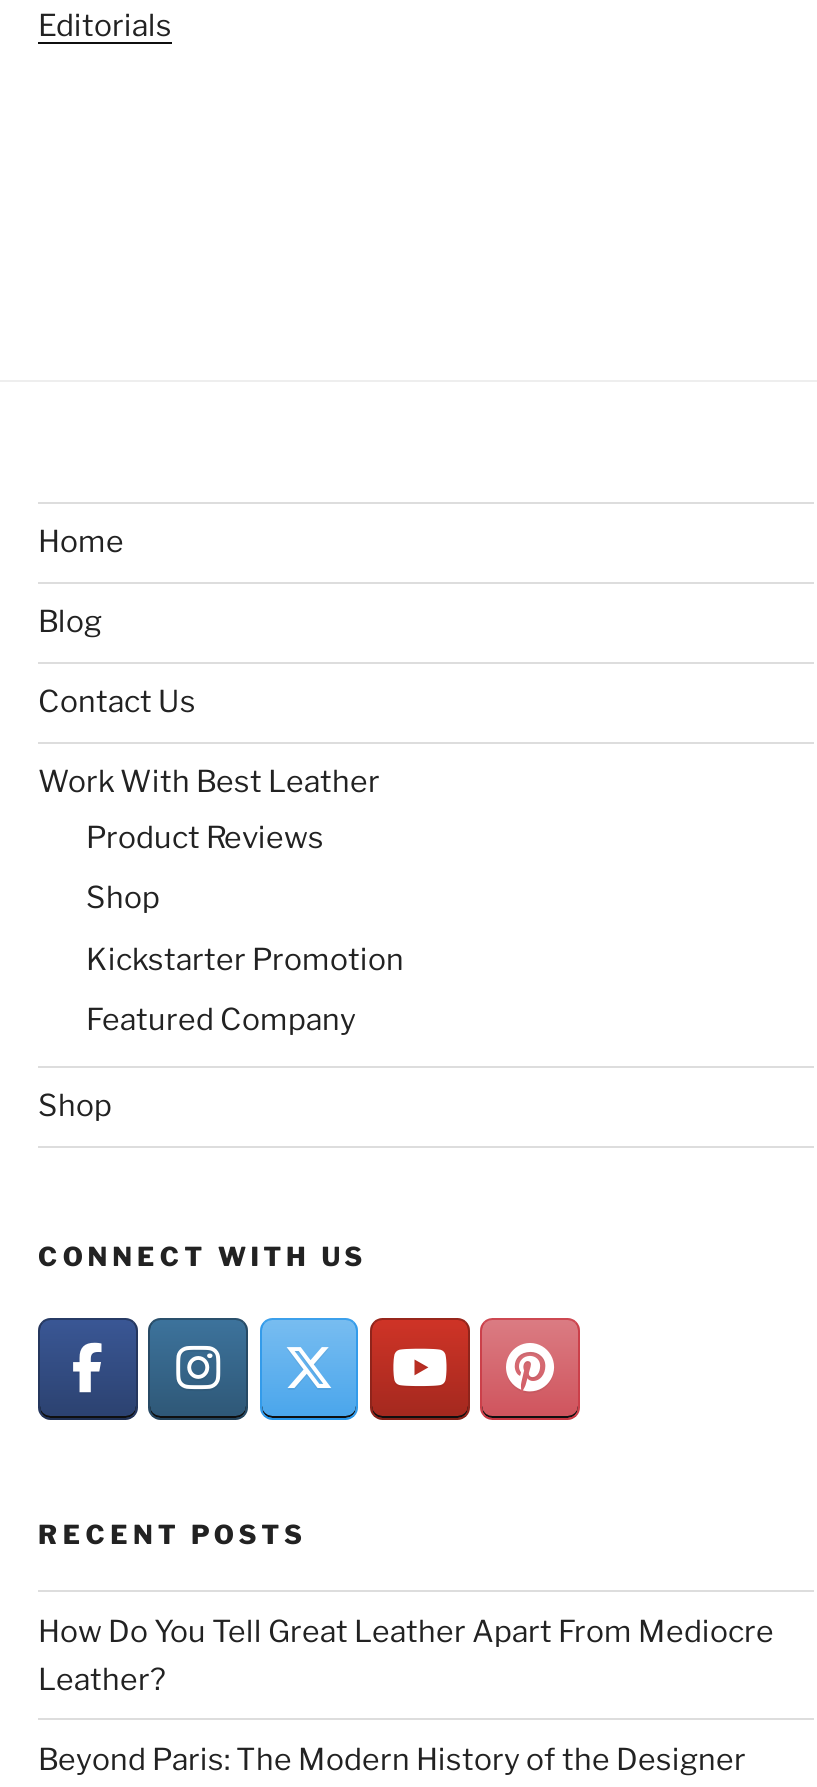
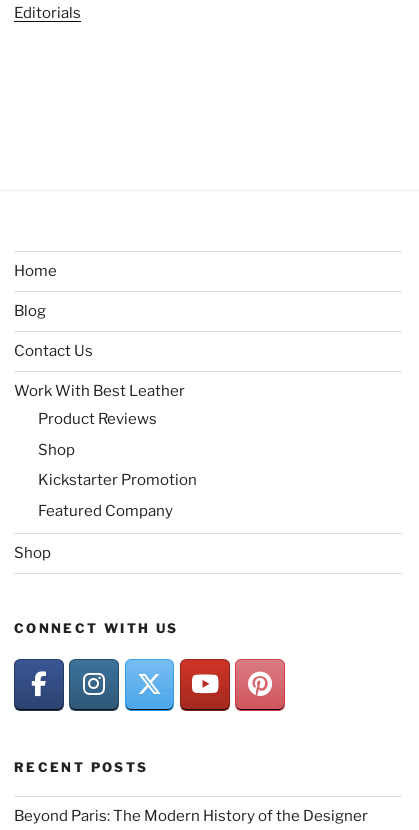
[38,1614,774,1698] How Do You Tell Great Leather Apart From Mediocre | Leather? -> none

